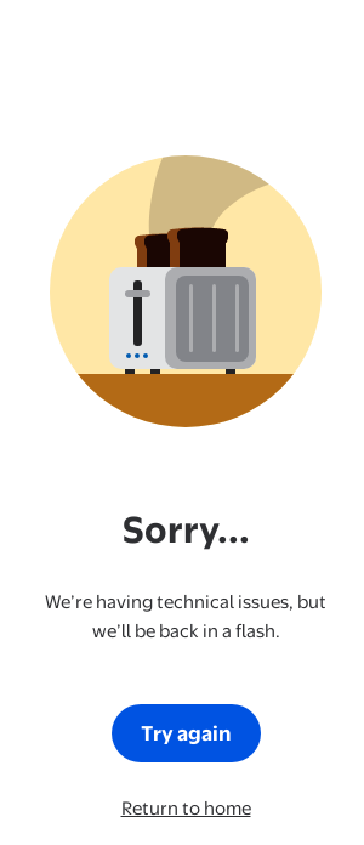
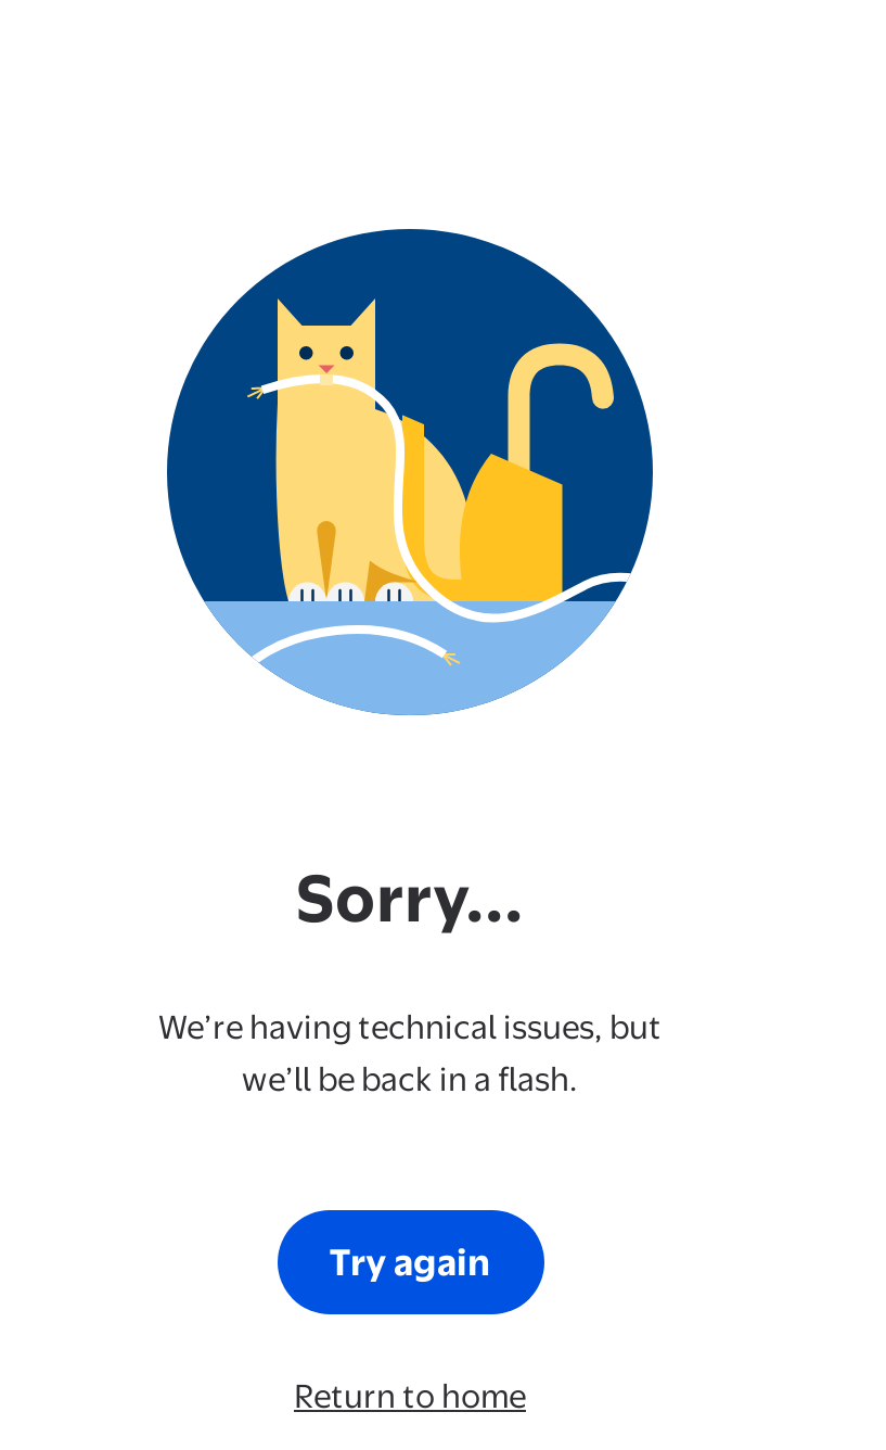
[50,155,322,429] [image] -> [165,227,655,717] [image]

